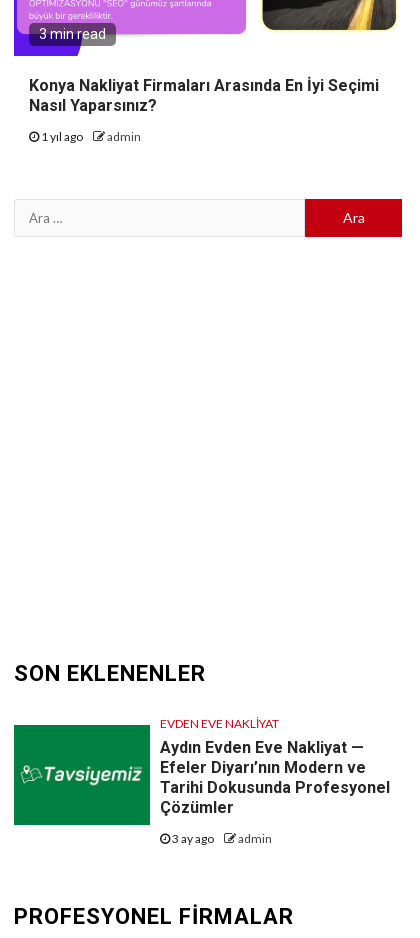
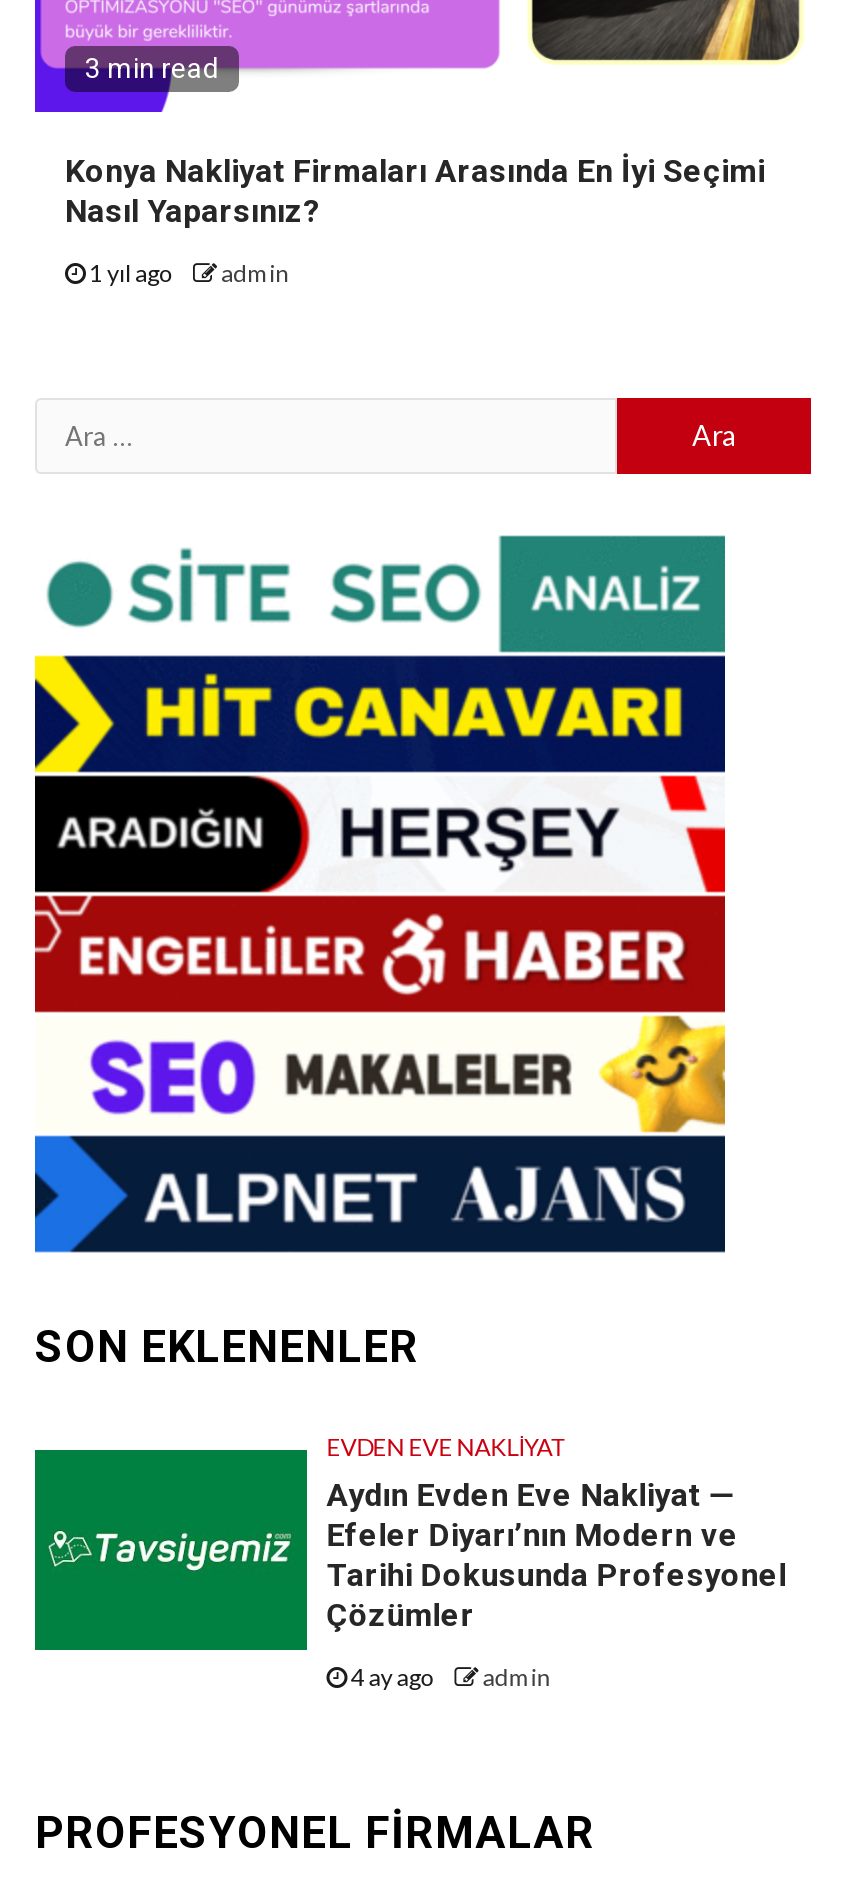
none -> [33,534,727,1254] [image]
[170,831,272,846] 3 ay ago admin -> [347,1661,551,1691] 4 ay ago admin

